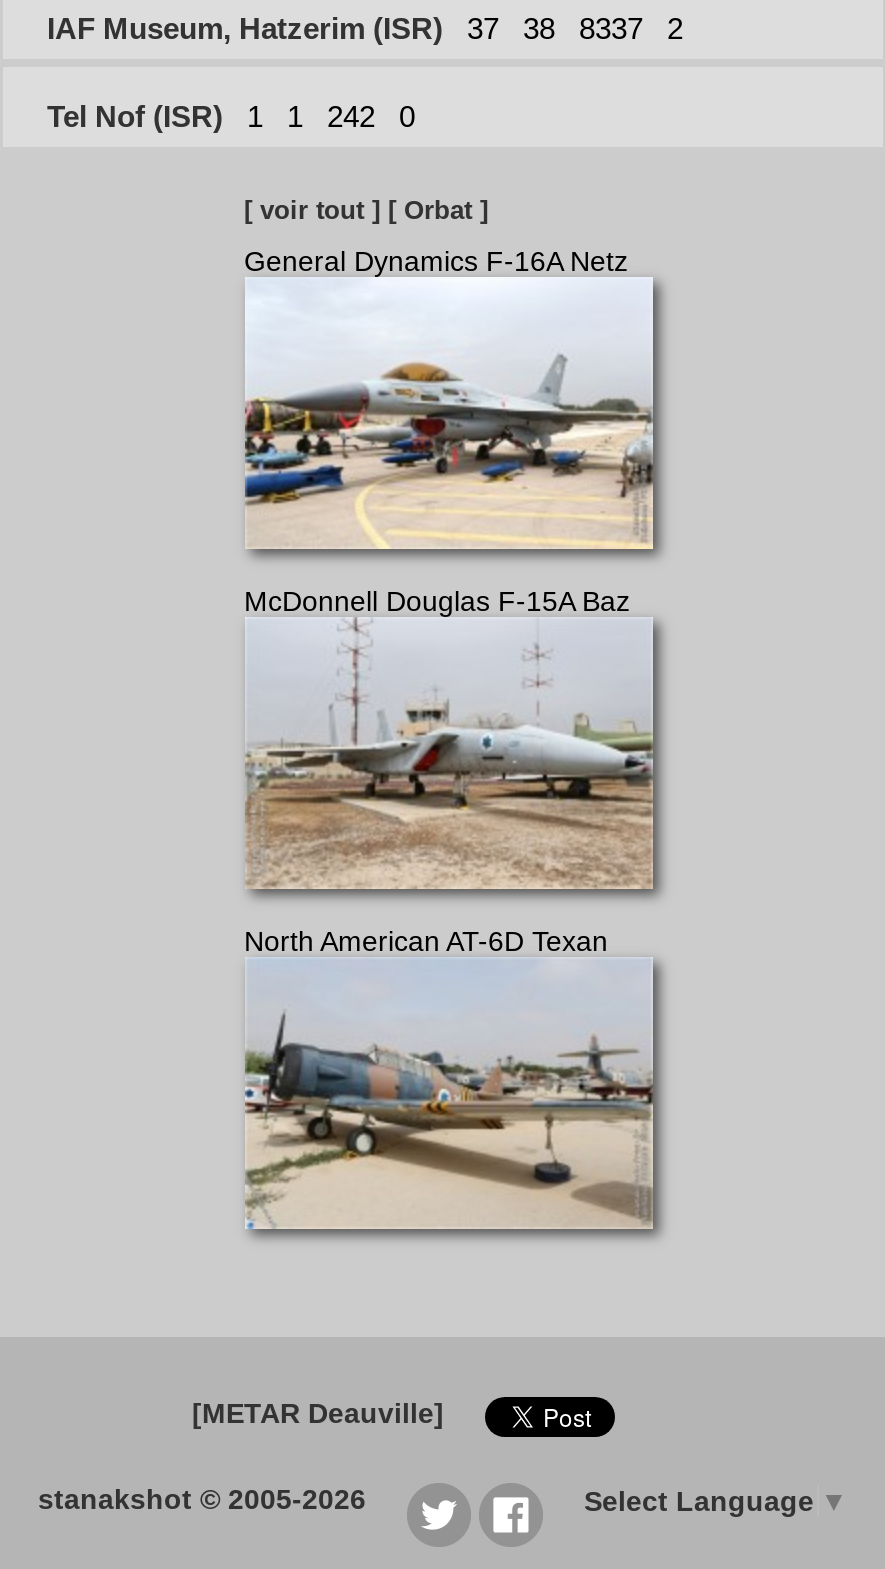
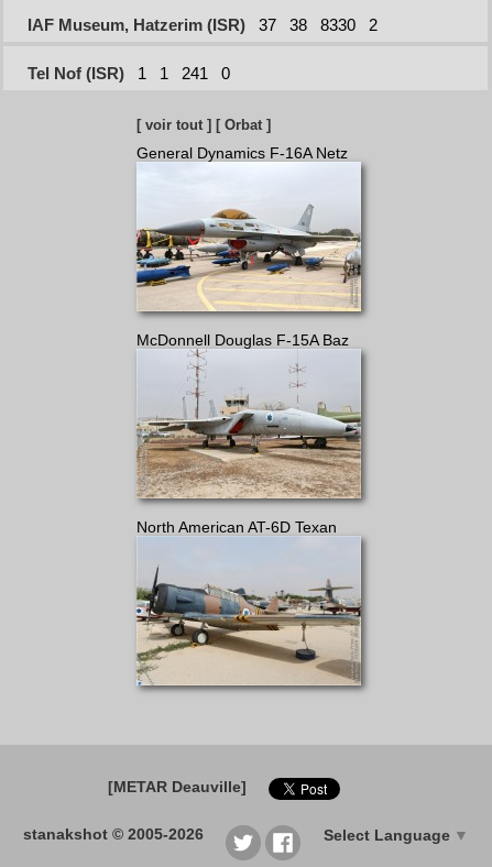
[47,11,683,45] IAF Museum, Hatzerim (ISR) 37 38 8337 2 -> [28,15,378,34] IAF Museum, Hatzerim (ISR) 37 38 8330 2
[47,99,415,133] Tel Nof (ISR) 1 1 242 0 -> [28,64,230,83] Tel Nof (ISR) 1 1 241 0

